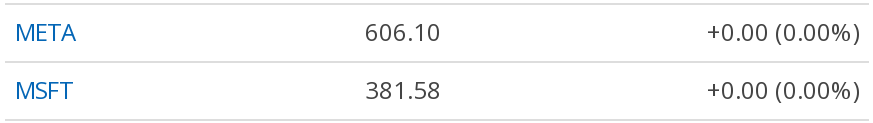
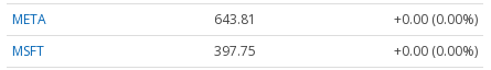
[365,15,441,49] 606.10 -> [214,10,256,29] 643.81
[365,73,441,107] 381.58 -> [214,42,256,60] 397.75

